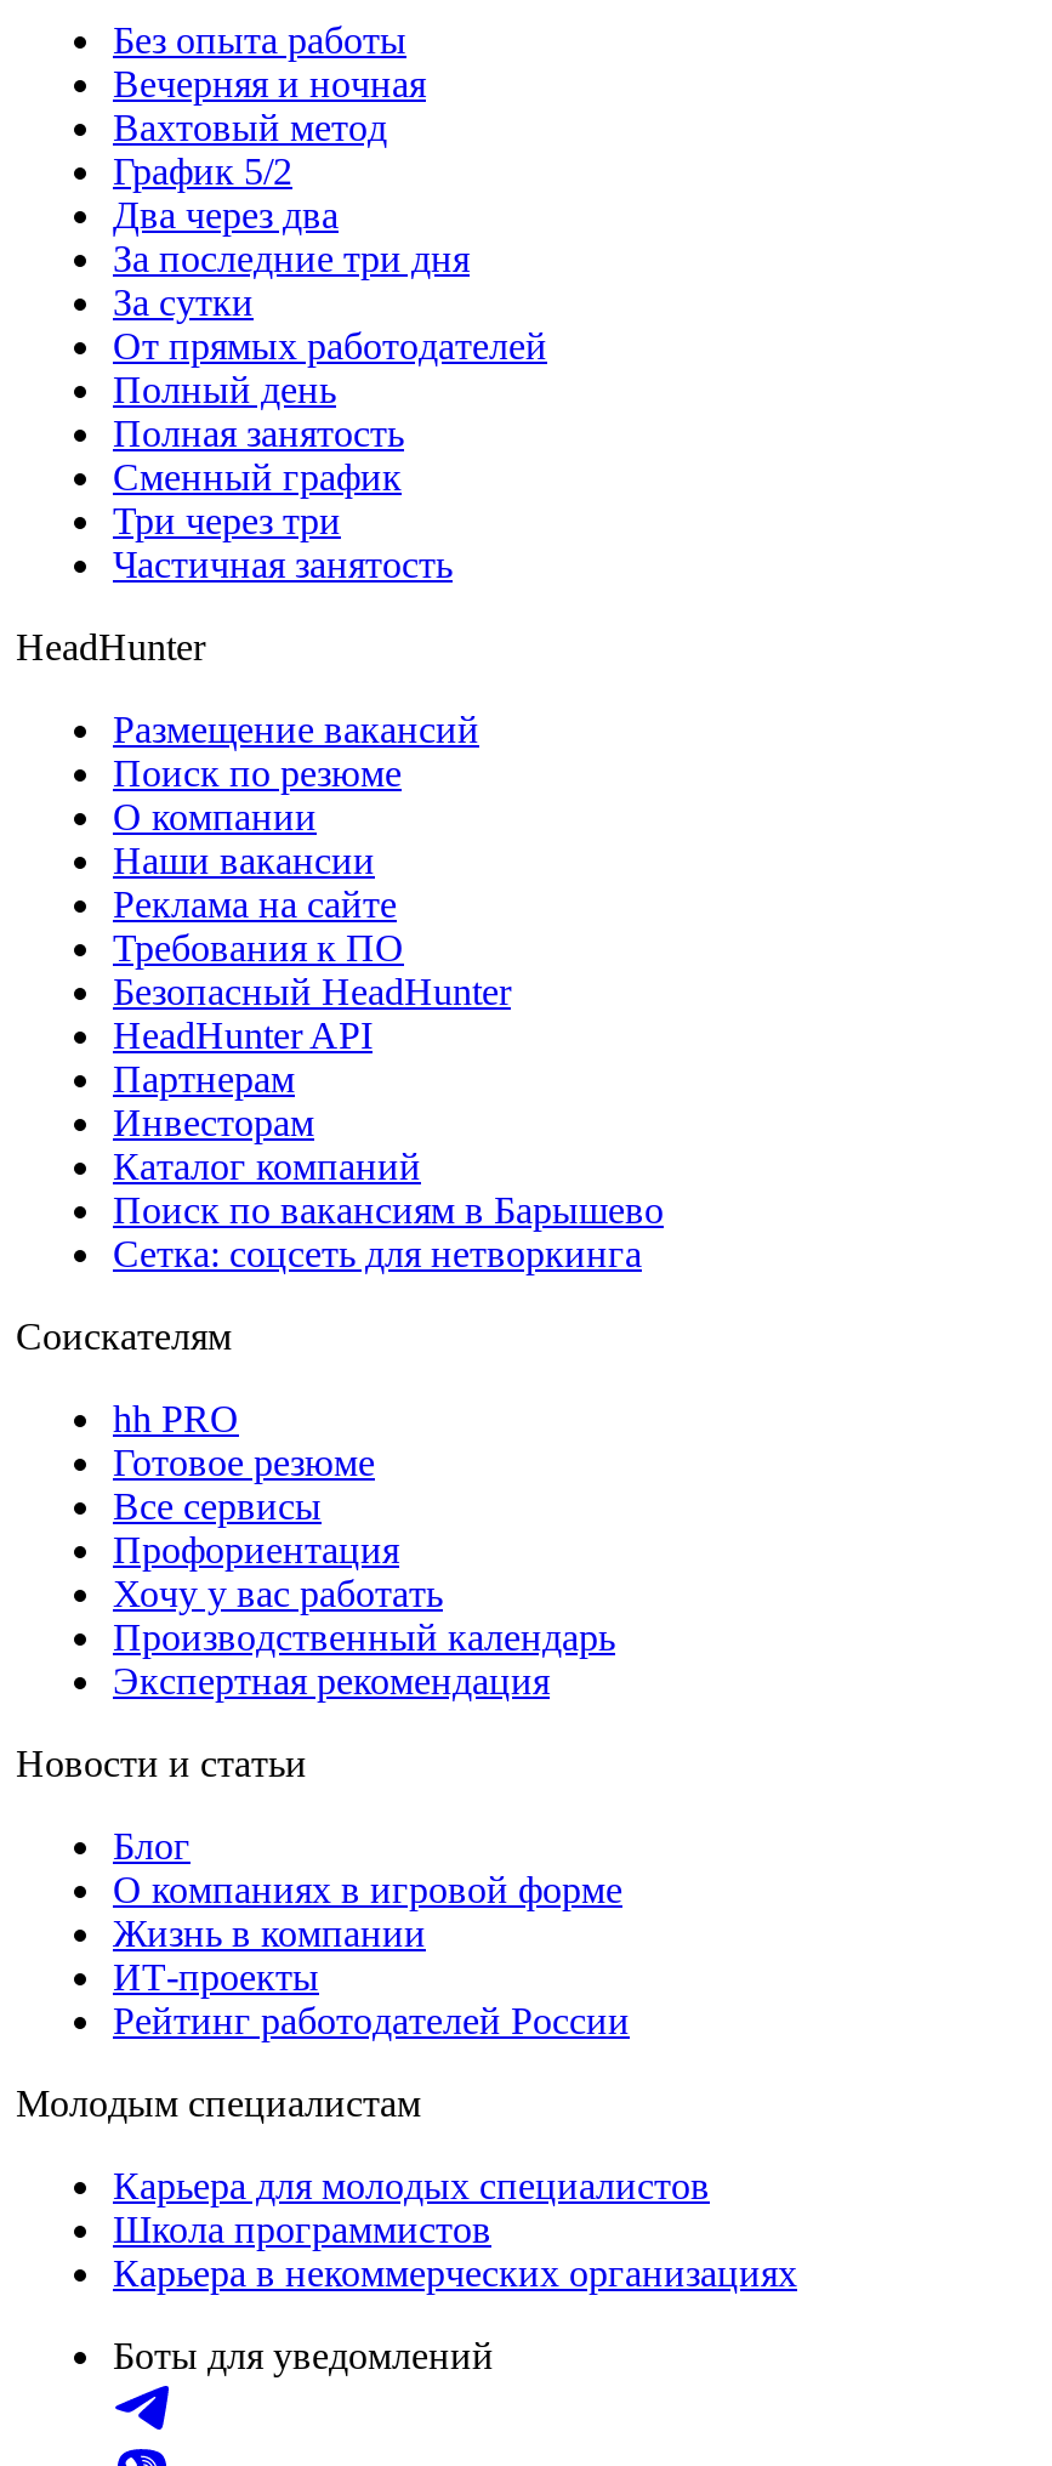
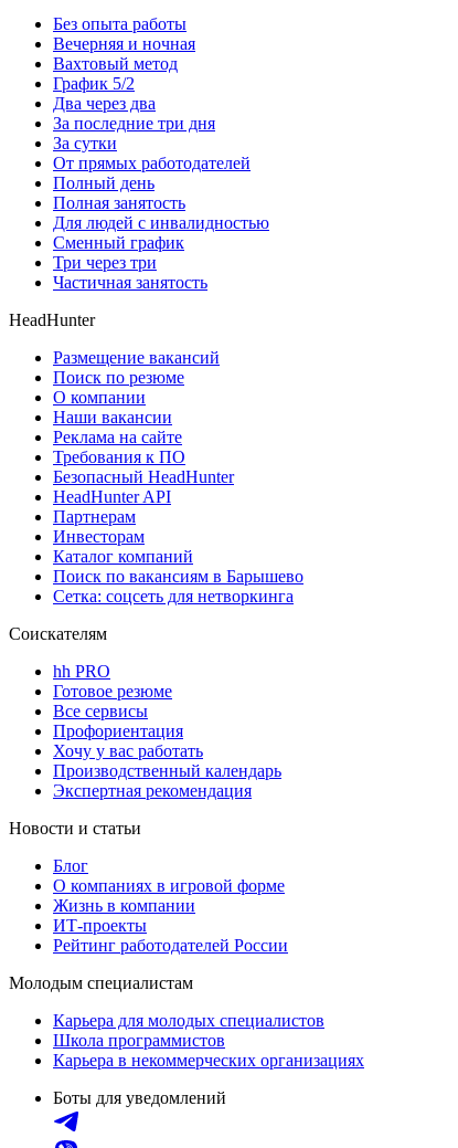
none -> [53,213,269,232] Для людей с инвалидностью

